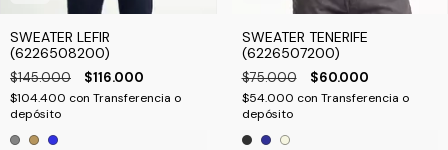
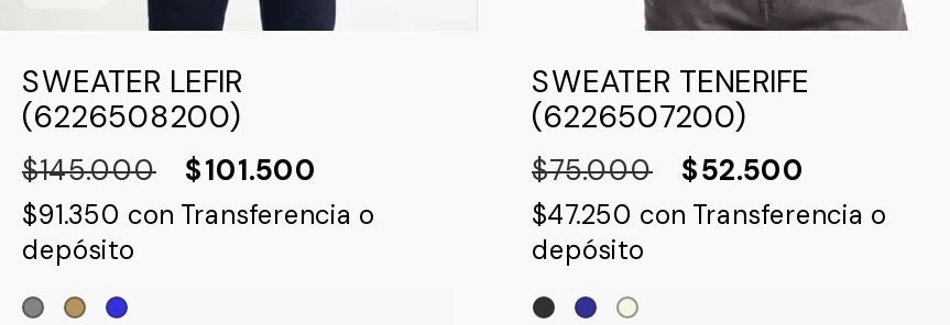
[10,69,144,86] $145.000 $116.000 -> [22,152,317,189] $145.000 $101.500
[241,69,368,86] $75.000 $60.000 -> [532,152,805,189] $75.000 $52.500
[10,90,181,106] $104.400 con Transferencia o -> [22,198,374,233] $91.350 con Transferencia o
[241,90,408,106] $54.000 con Transferencia o -> [532,198,886,233] $47.250 con Transferencia o

